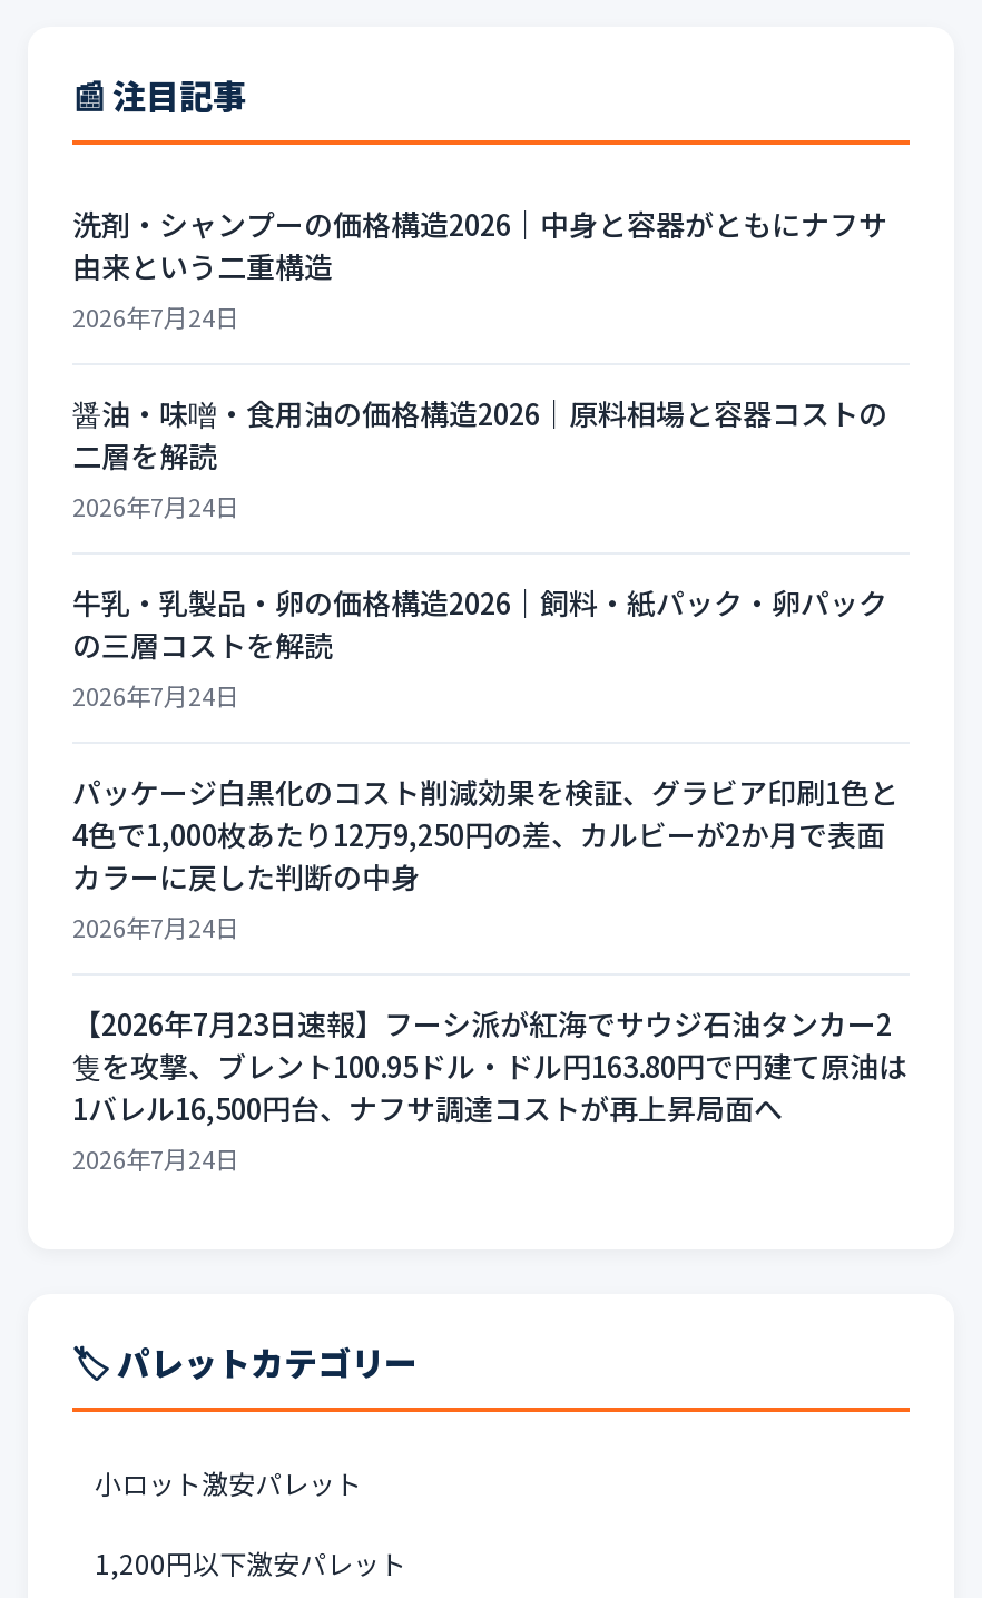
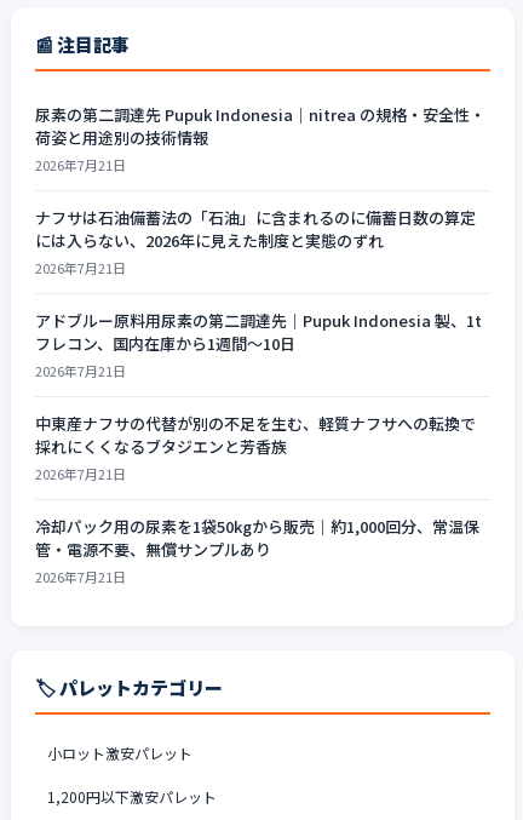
[72,202,887,334] 洗剤・シャンプーの価格構造2026｜中身と容器がともにナフサ | 由来という二重構造 | 2026年7月24日 -> [35,103,485,174] 尿素の第二調達先 Pupuk Indonesia｜nitrea の規格・安全性・ | 荷姿と用途別の技術情報 | 2026年7月21日
[72,392,887,523] 醤油・味噌・食用油の価格構造2026｜原料相場と容器コストの | 二層を解読 | 2026年7月24日 -> [35,206,476,277] ナフサは石油備蓄法の「石油」に含まれるのに備蓄日数の算定 | には入らない、2026年に見えた制度と実態のずれ | 2026年7月21日
[72,581,887,712] 牛乳・乳製品・卵の価格構造2026｜飼料・紙パック・卵パック | の三層コストを解読 | 2026年7月24日 -> [35,309,482,380] アドブルー原料用尿素の第二調達先｜Pupuk Indonesia 製、1t | フレコン、国内在庫から1週間〜10日 | 2026年7月21日
[72,770,898,944] パッケージ白黒化のコスト削減効果を検証、グラビア印刷1色と | 4色で1,000枚あたり12万9,250円の差、カルビーが2か月で表面 | カラーに戻した判断の中身 | 2026年7月24日 -> [35,412,476,483] 中東産ナフサの代替が別の不足を生む、軽質ナフサへの転換で | 採れにくくなるブタジエンと芳香族 | 2026年7月21日
[72,1002,907,1176] 【2026年7月23日速報】フーシ派が紅海でサウジ石油タンカー2 | 隻を攻撃、ブレント100.95ドル・ドル円163.80円で円建て原油は | 1バレル16,500円台、ナフサ調達コストが再上昇局面へ | 2026年7月24日 -> [35,515,479,586] 冷却パック用の尿素を1袋50kgから販売｜約1,000回分、常温保 | 管・電源不要、無償サンプルあり | 2026年7月21日

